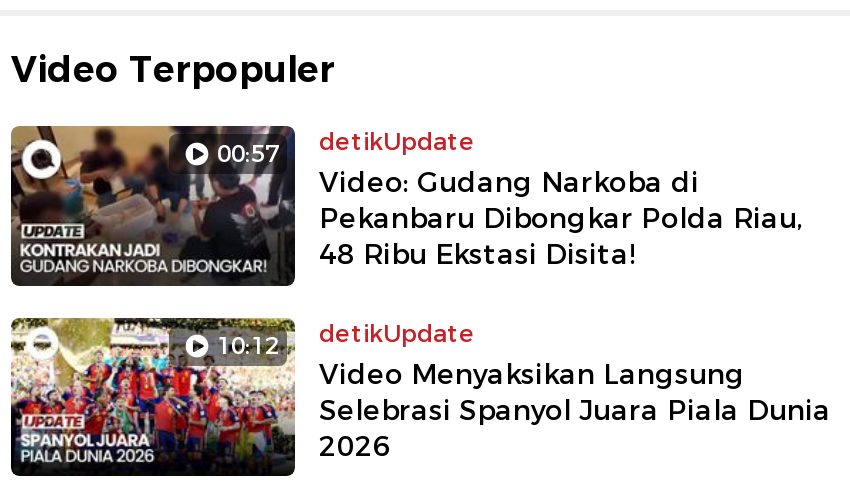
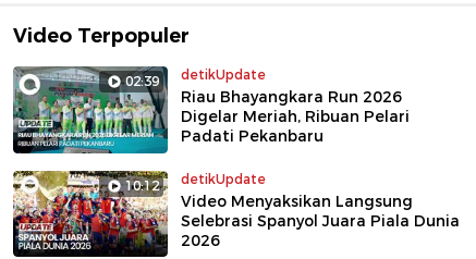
[9,124,475,288] [image] | 00:57 detikUpdate -> [12,65,266,155] [image] | 02:39 detikUpdate
[319,163,803,271] Video: Gudang Narkoba di | Pekanbaru Dibongkar Polda Riau, | 48 Ribu Ekstasi Disita! -> [181,87,410,145] Riau Bhayangkara Run 2026 | Digelar Meriah, Ribuan Pelari | Padati Pekanbaru

